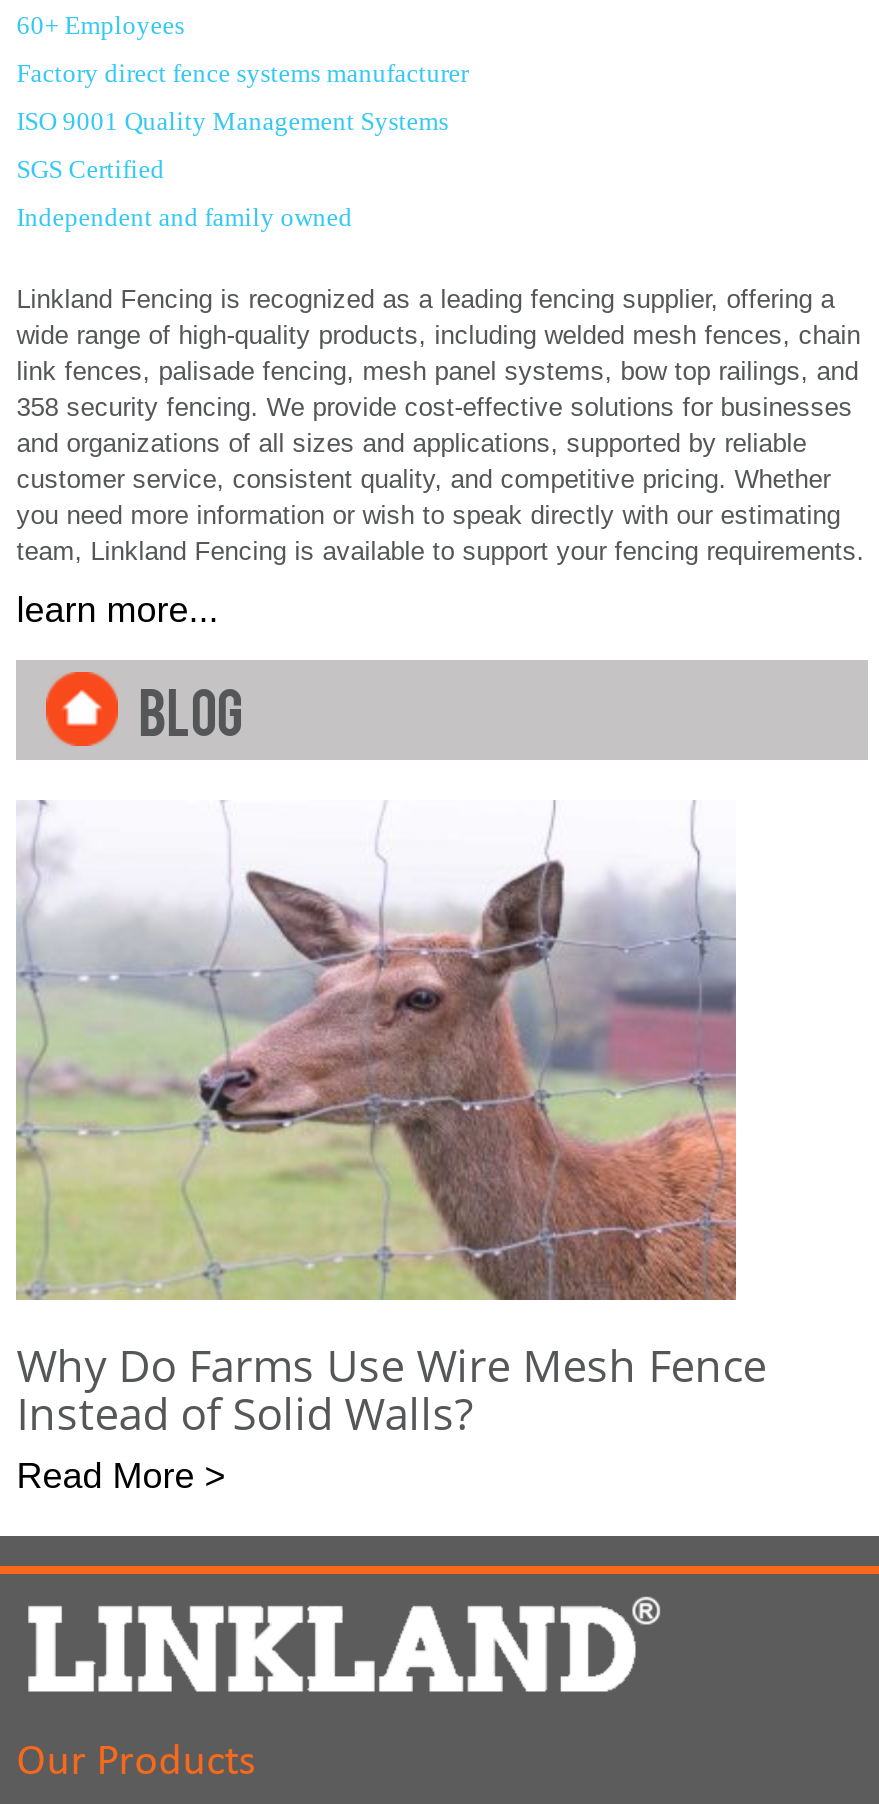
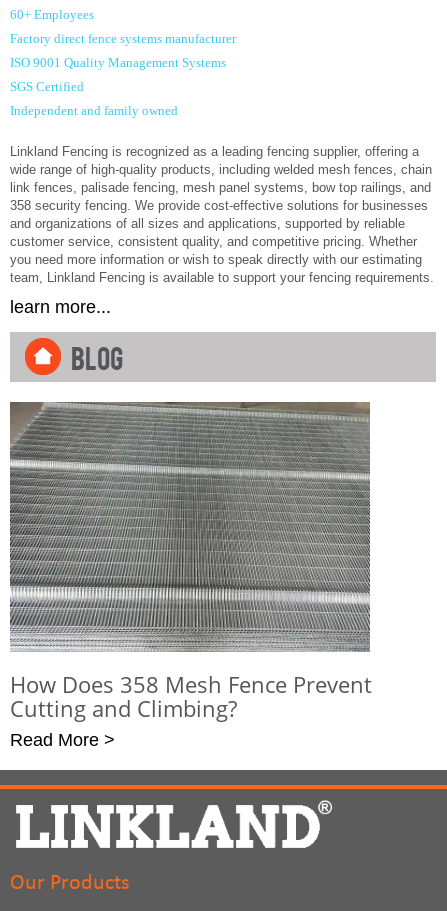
[14,800,766,1442] [image] | Why Do Farms Use Wire Mesh Fence | Instead of Solid Walls? -> [9,401,372,723] [image] | How Does 358 Mesh Fence Prevent | Cutting and Climbing?

